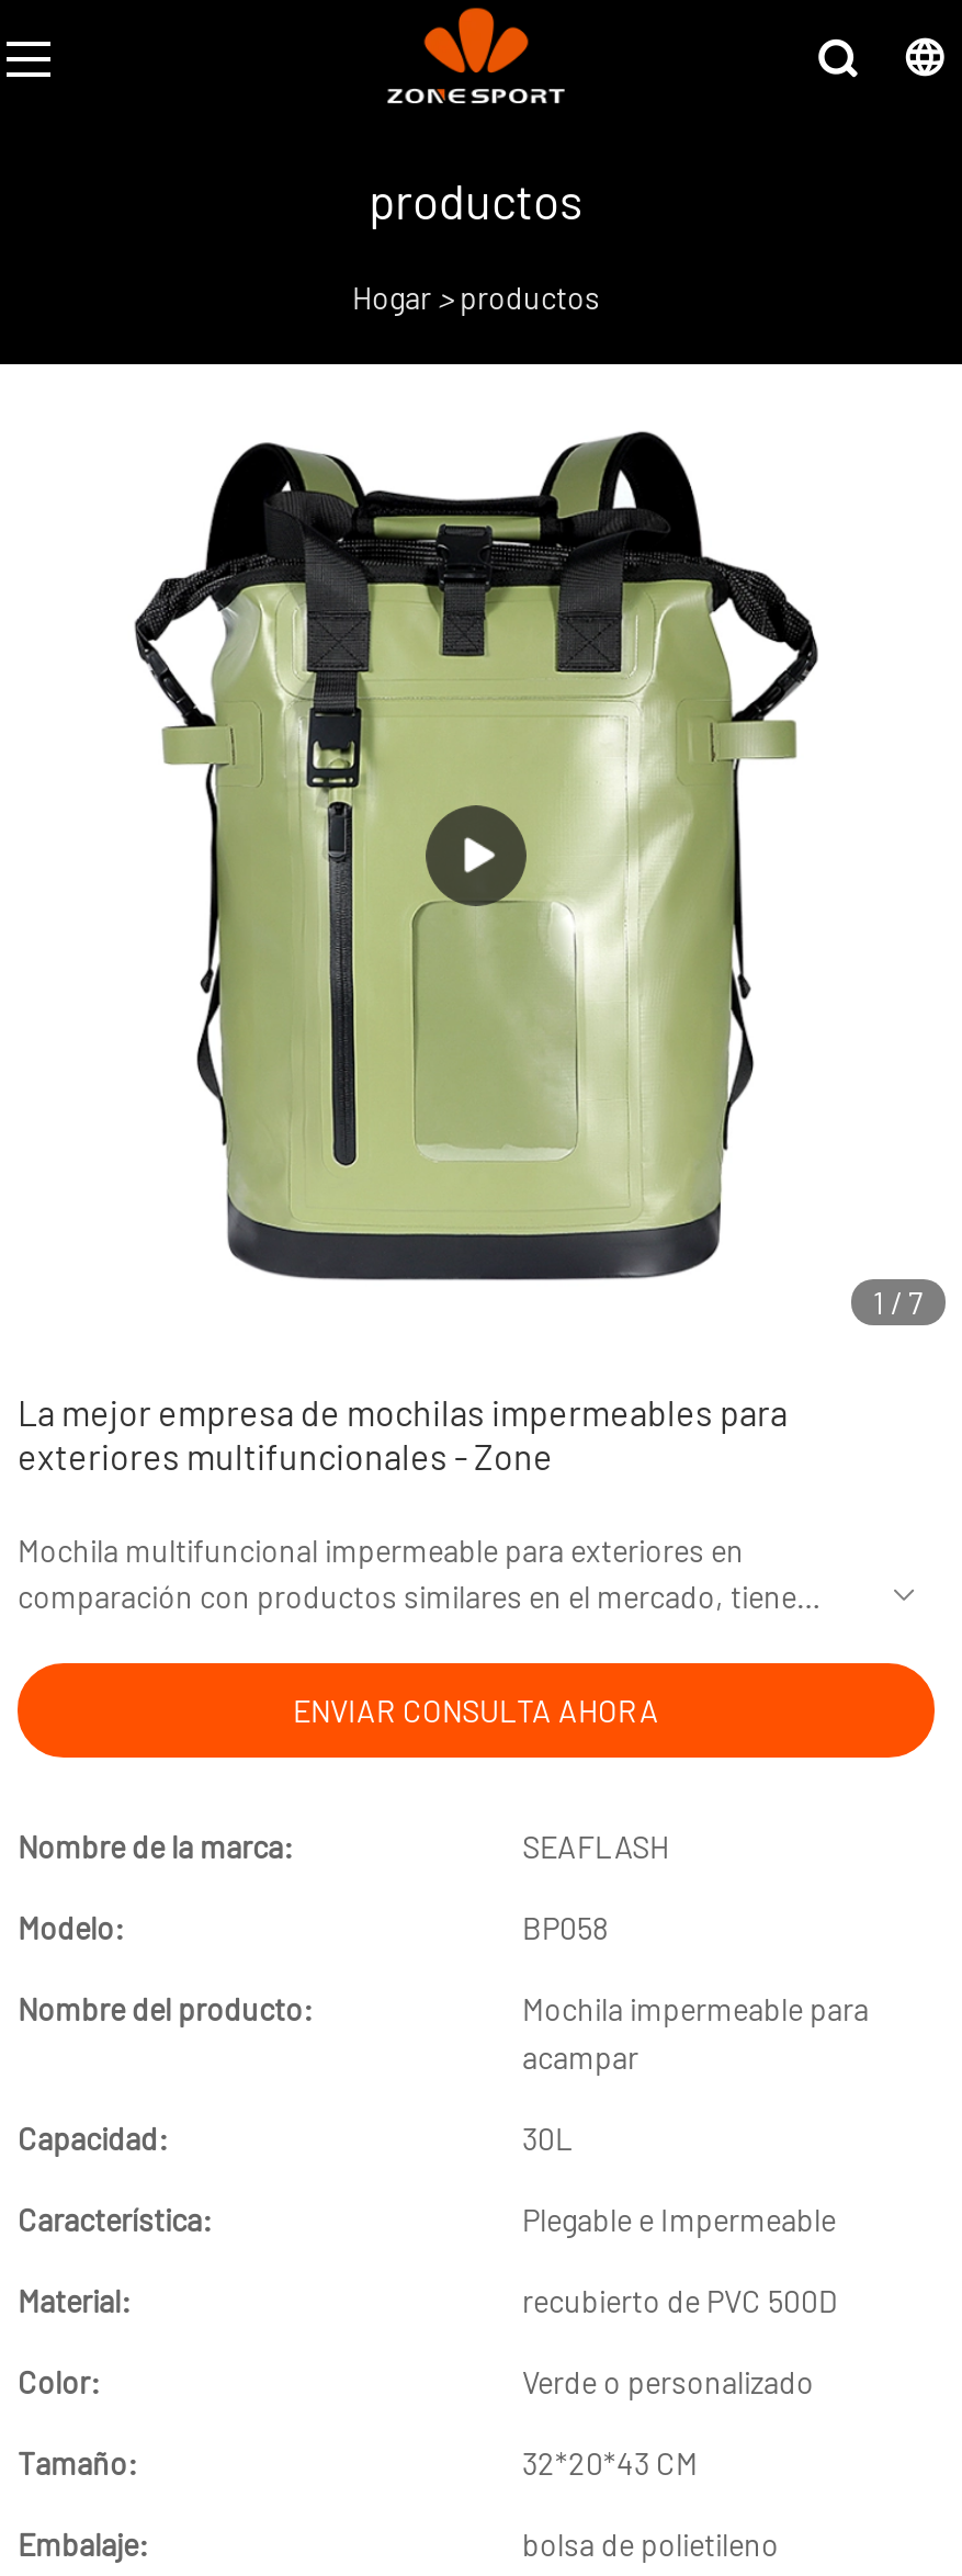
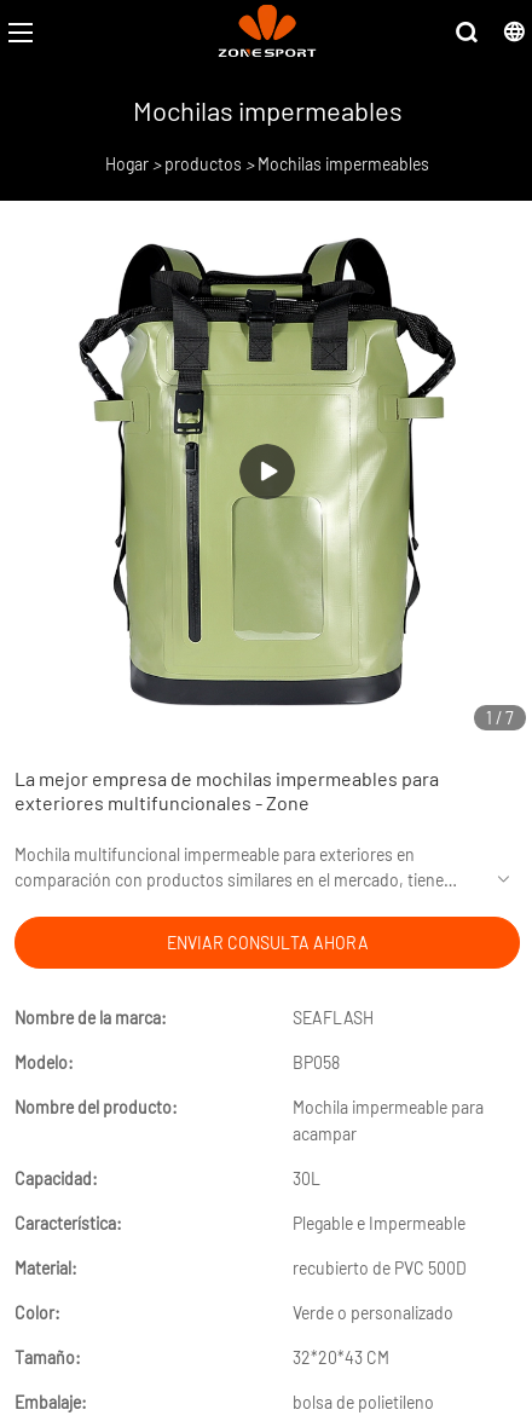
[369,171,584,228] productos -> [132,94,402,126] Mochilas impermeables
[352,279,600,316] Hogar > productos -> [105,154,429,174] Hogar > productos > Mochilas impermeables

